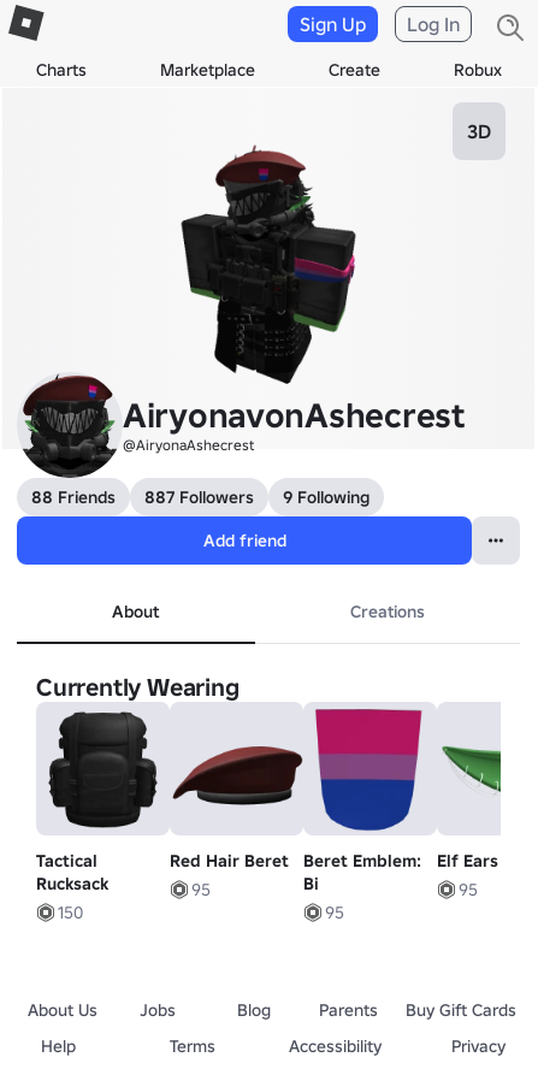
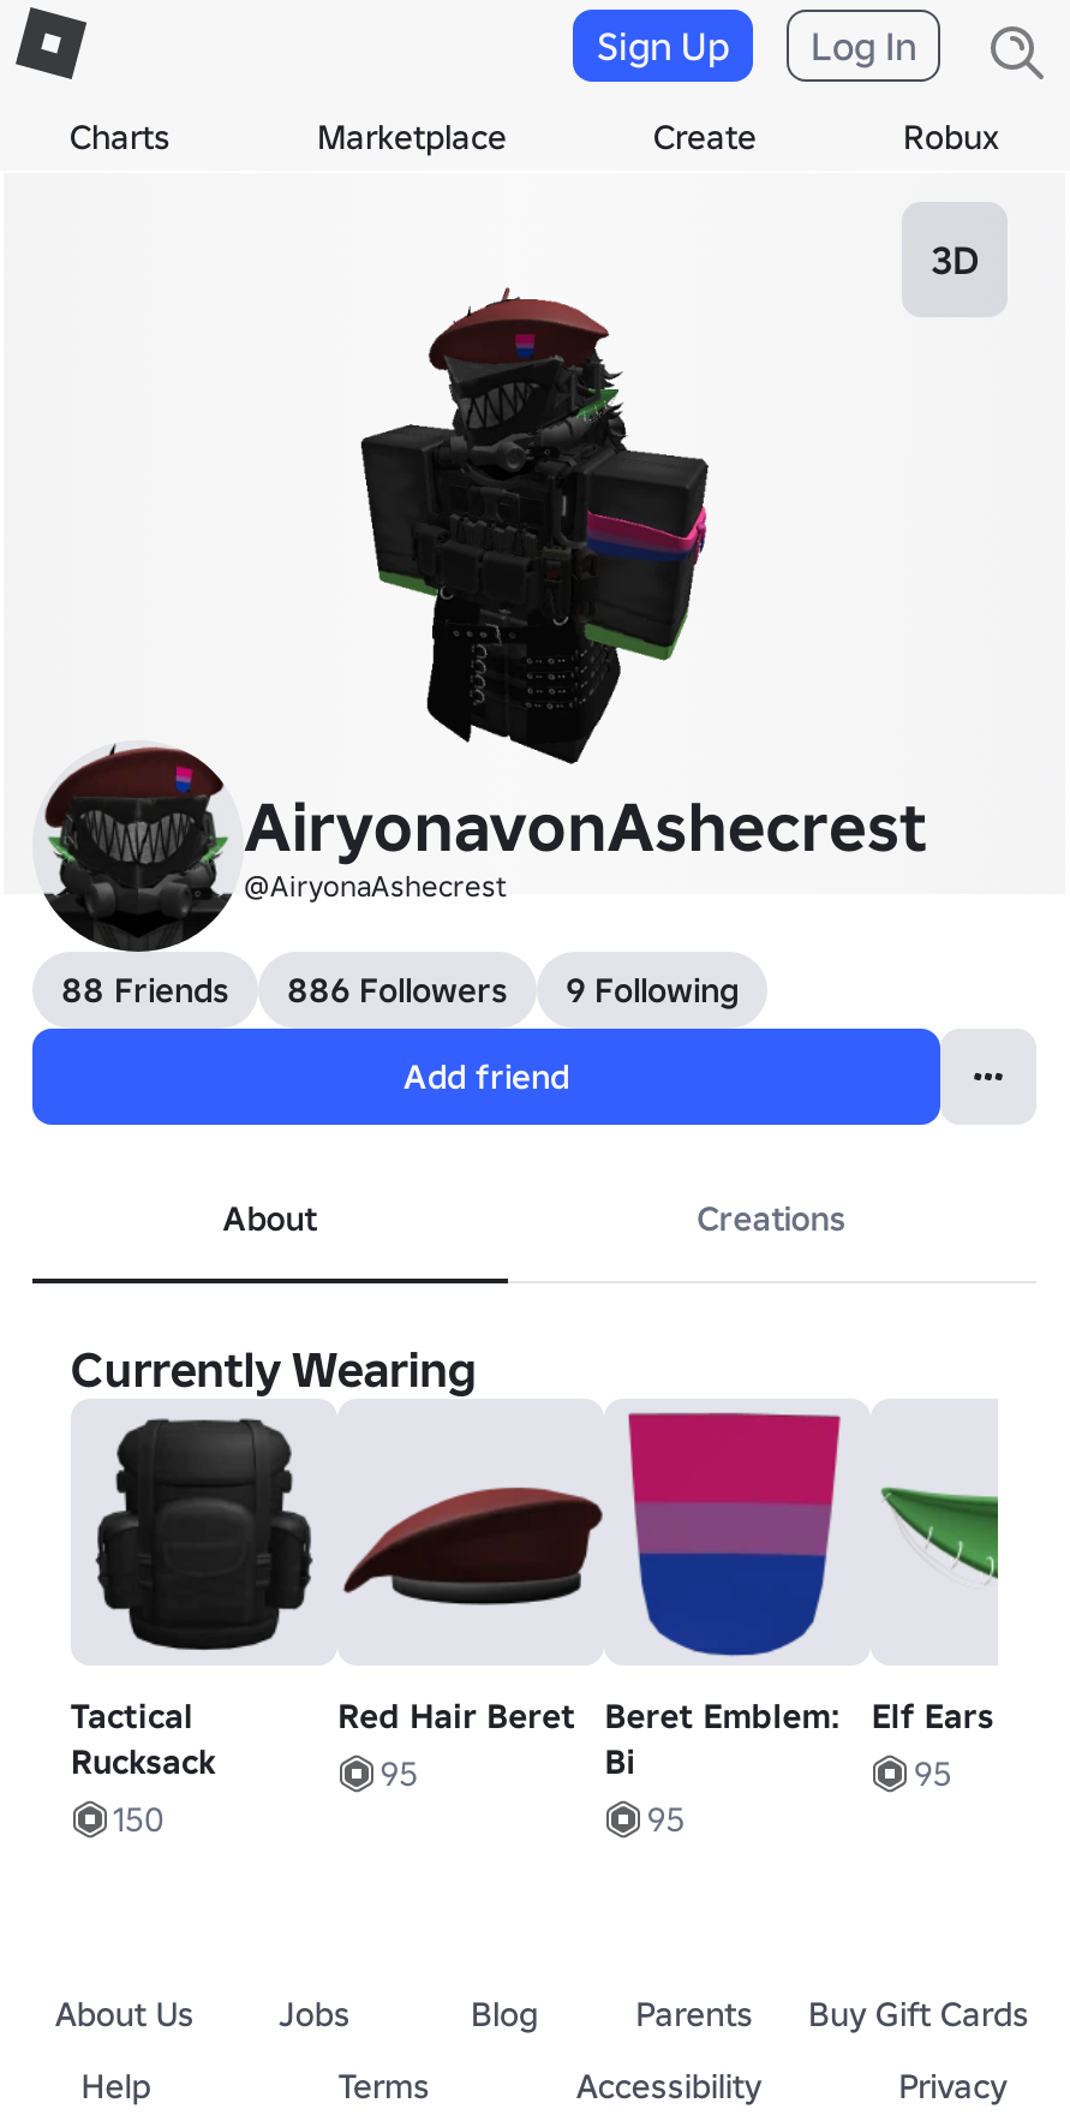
[31,486,369,508] 88 Friends 887 Followers 9 Following -> [61,969,739,1012] 88 Friends 886 Followers 9 Following

